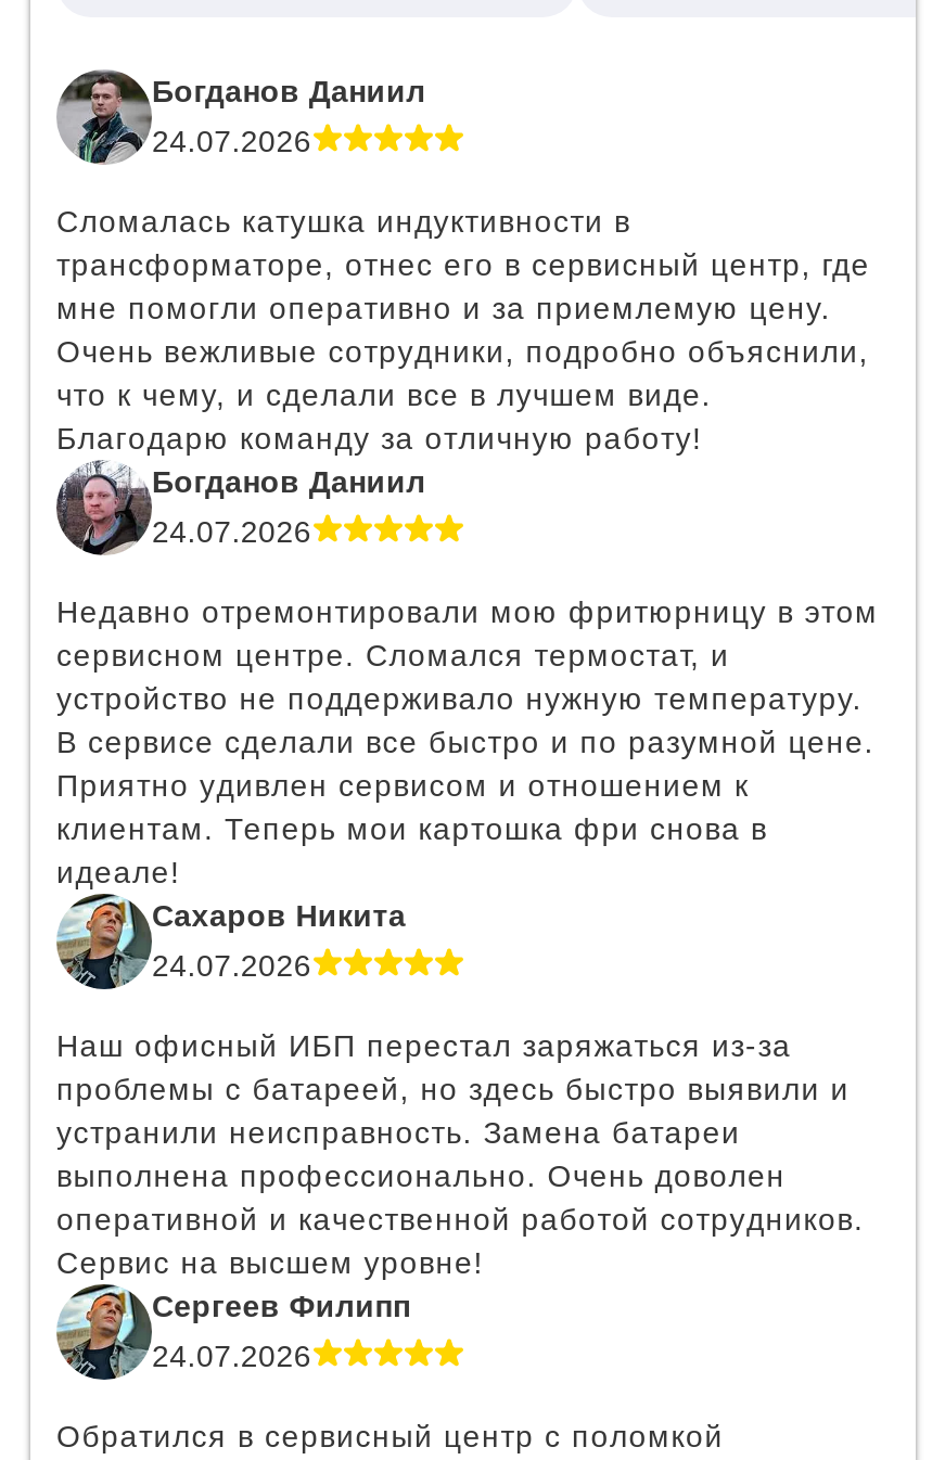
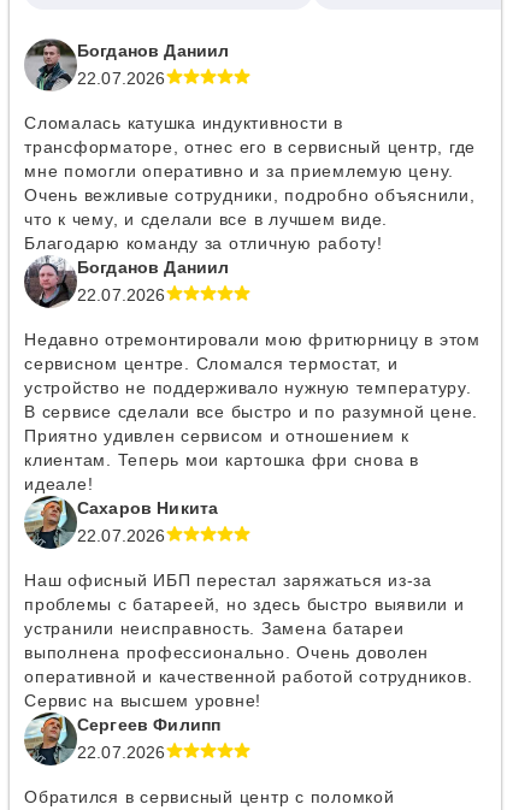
[152,124,311,158] 24.07.2026 -> [77,69,166,88] 22.07.2026
[152,514,311,549] 24.07.2026 -> [77,285,166,305] 22.07.2026
[152,948,311,983] 24.07.2026 -> [77,526,166,545] 22.07.2026
[152,1339,311,1373] 24.07.2026 -> [77,743,166,762] 22.07.2026

